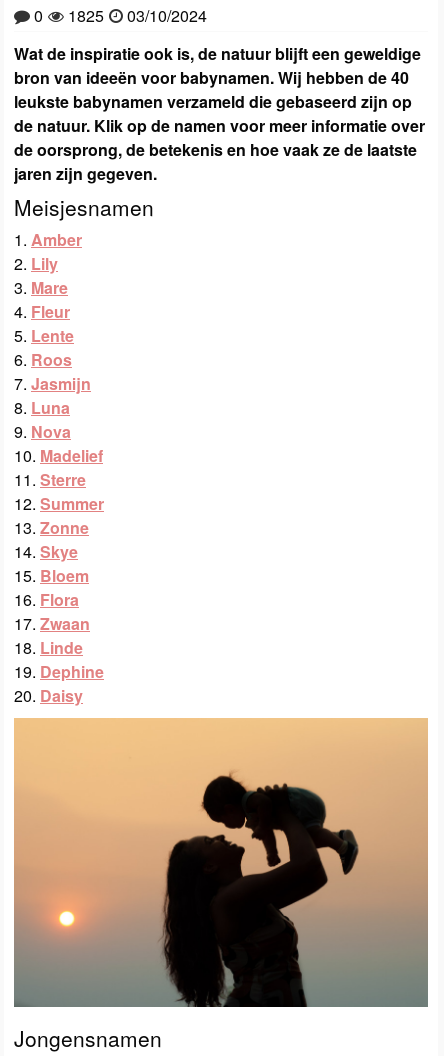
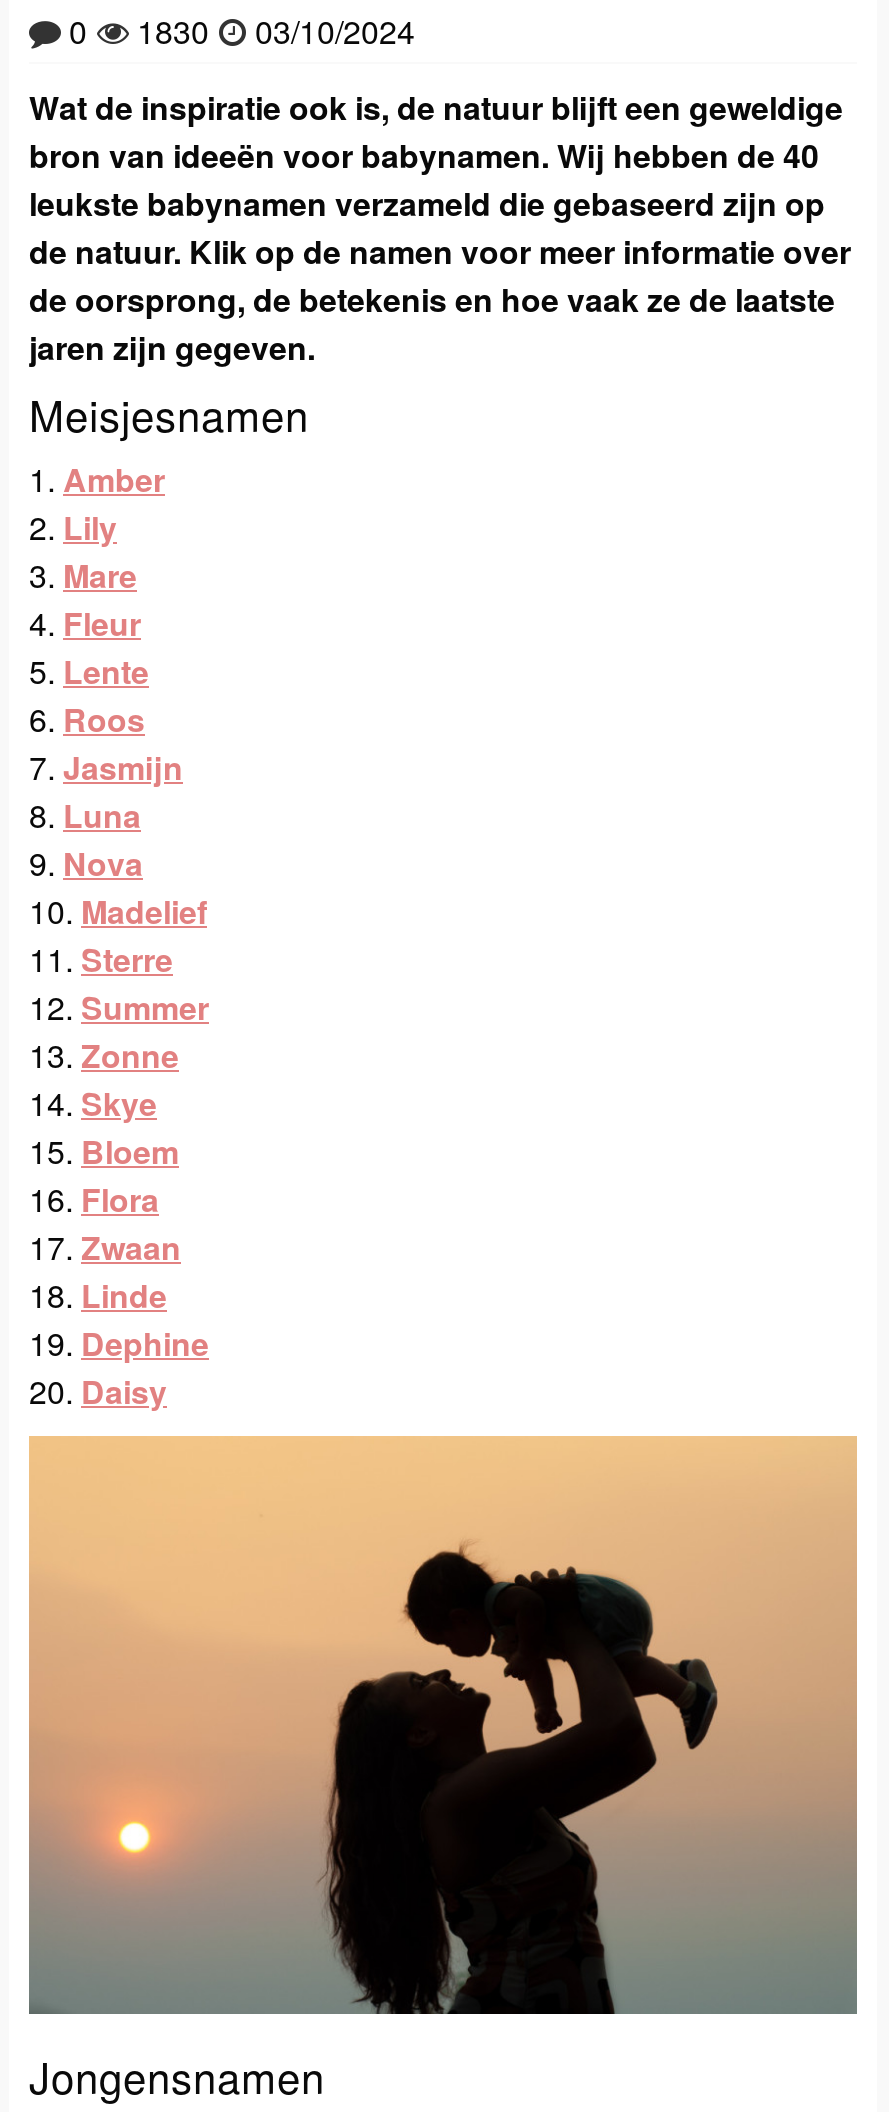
[30,4,207,27] 0 1825 03/10/2024 -> [61,8,415,54] 0 1830 03/10/2024

